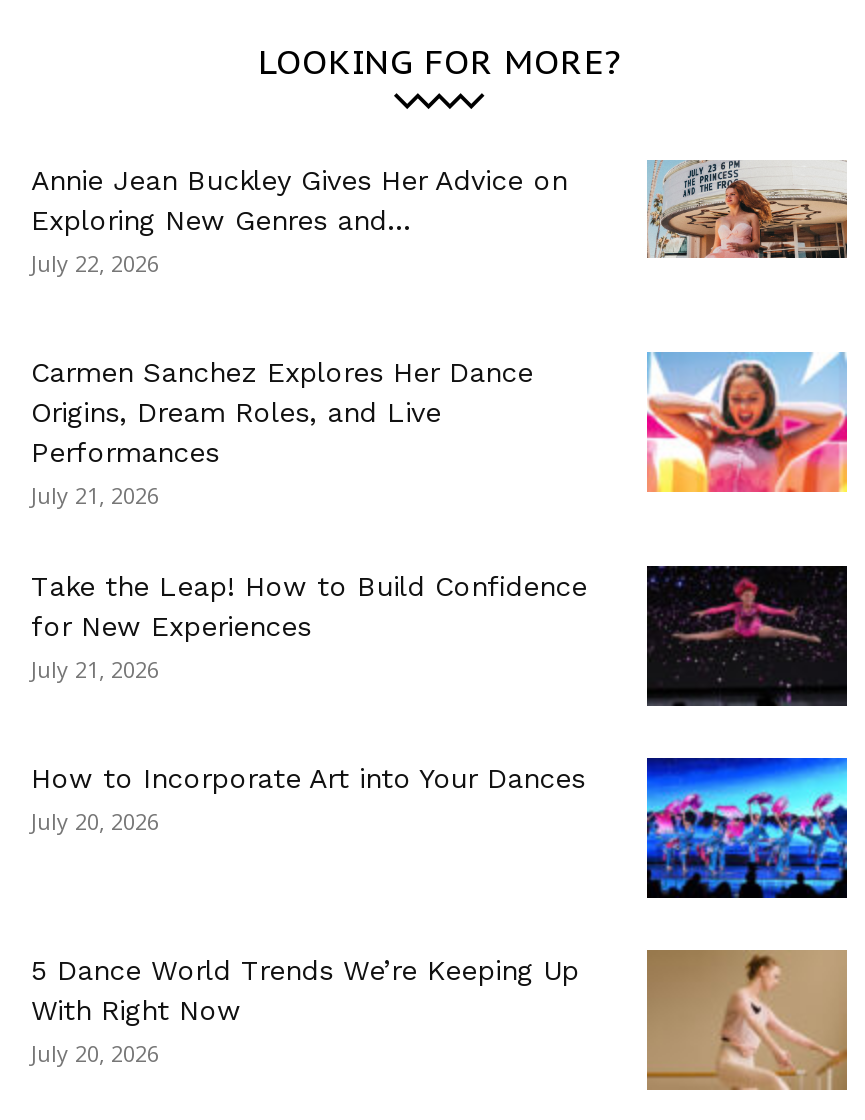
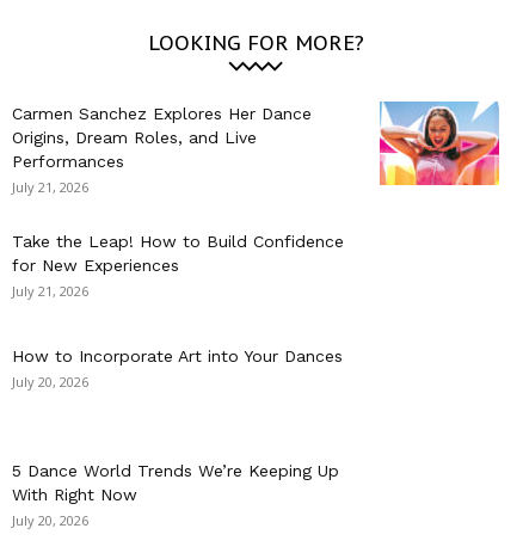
[31,160,849,278] [image] | Annie Jean Buckley Gives Her Advice on | Exploring New Genres and... | July 22, 2026 -> none
[645,564,849,708] [image] -> none
[645,756,849,900] [image] -> none
[645,948,849,1092] [image] -> none

